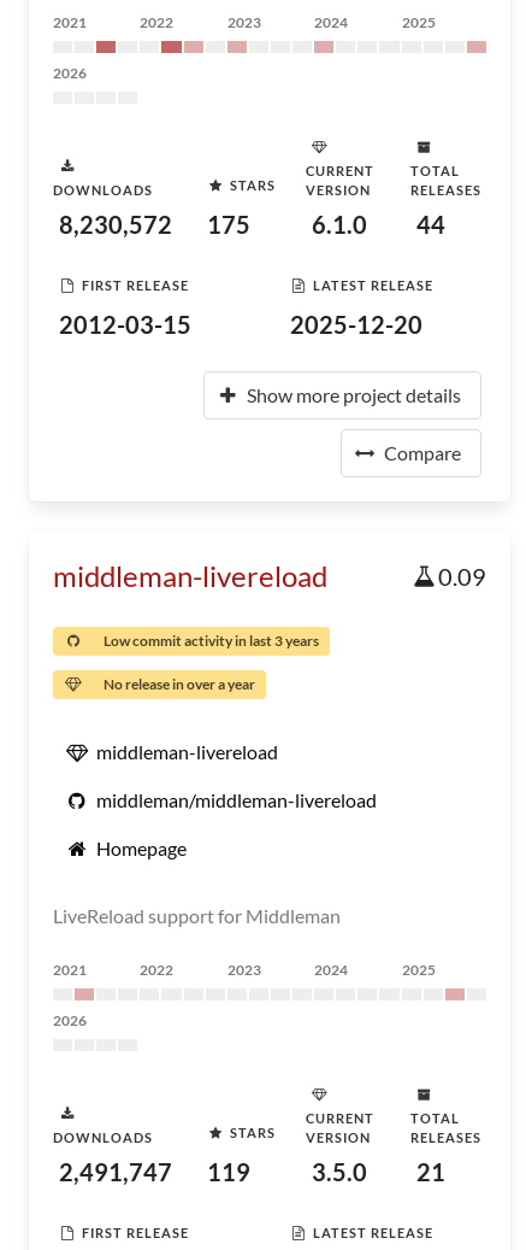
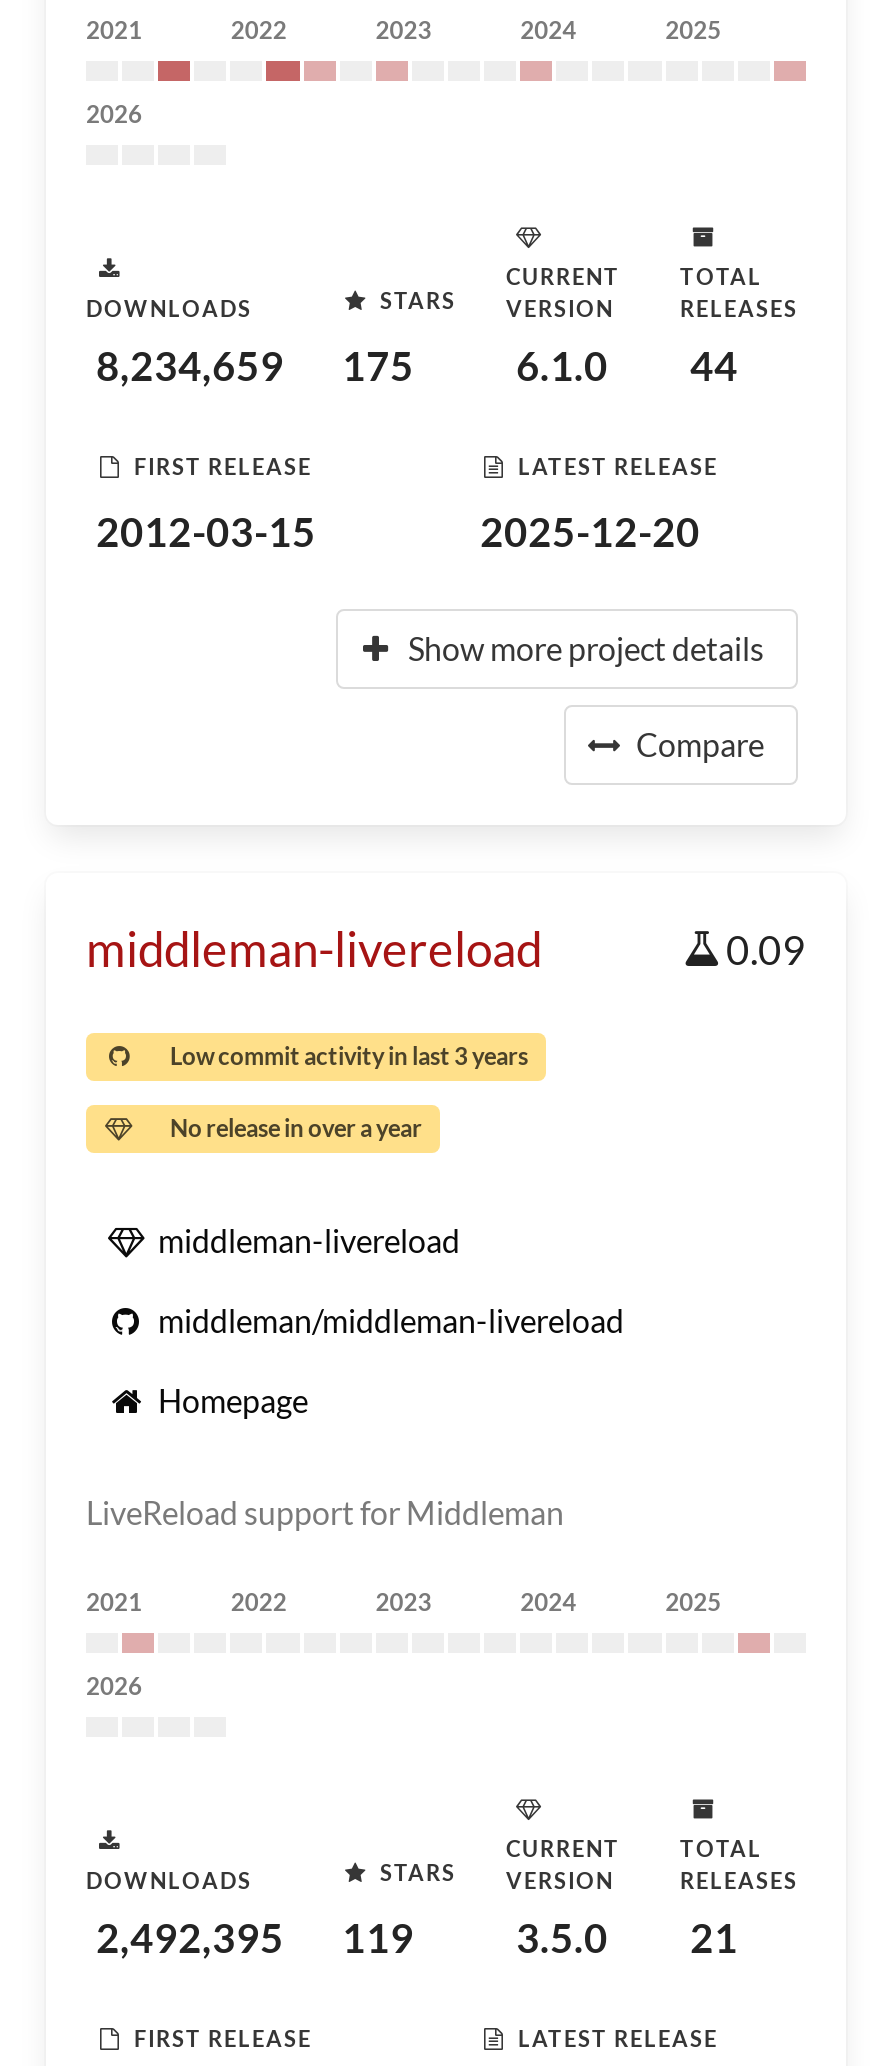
[59,210,250,239] 8,230,572 175 -> [96,341,414,389] 8,234,659 175
[59,1157,250,1186] 2,491,747 119 -> [96,1913,414,1961] 2,492,395 119

